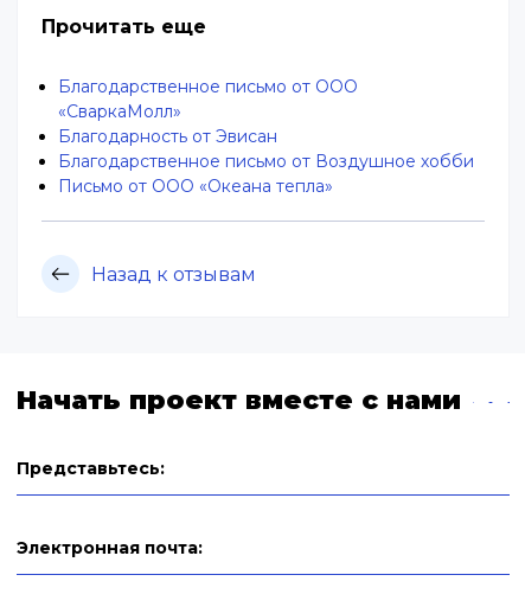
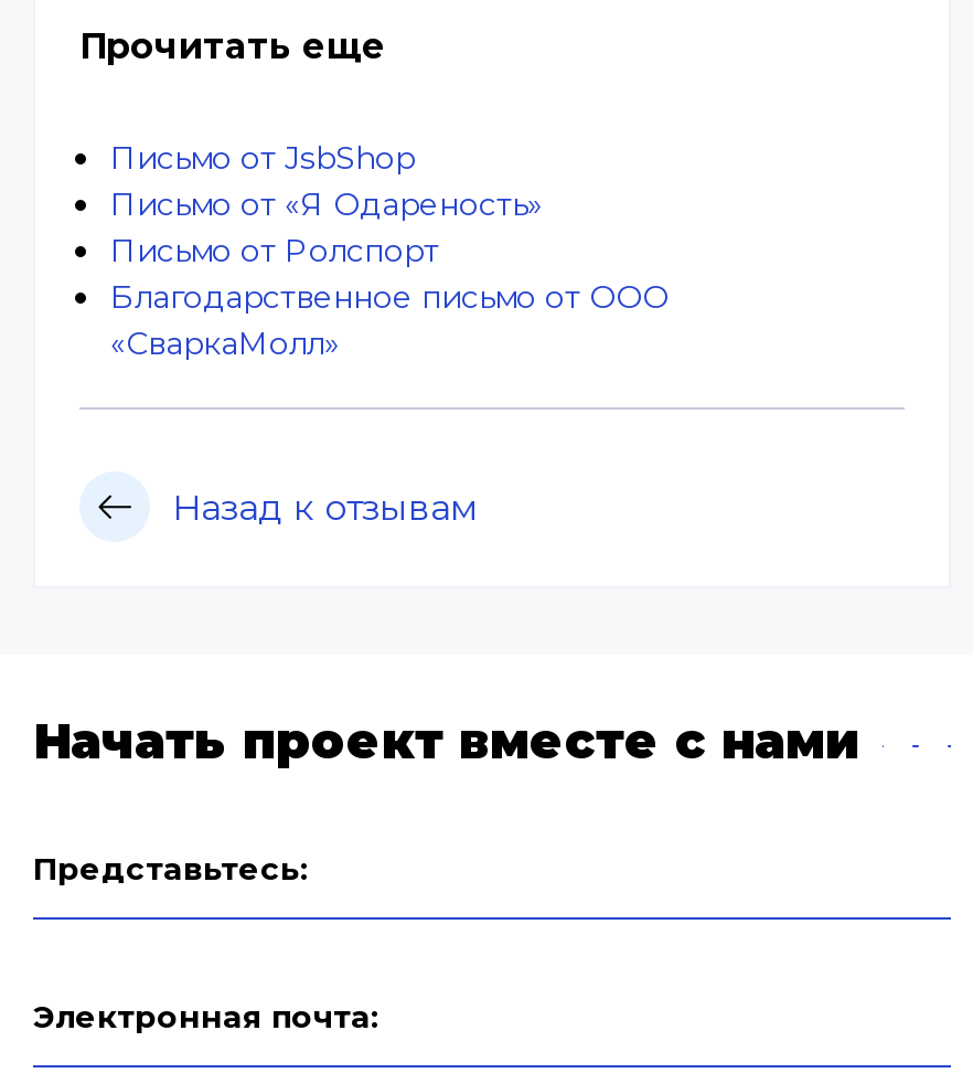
none -> [110,139,543,271] Письмо от JsbShop | Письмо от «Я Одареность» | Письмо от Ролспорт
moved [58,76,358,123] -> [110,278,669,364]: Благодарственное письмо от ООО | «СваркаМолл»
[58,126,474,197] Благодарность от Эвисан | Благодарственное письмо от Воздушное хобби | Письмо от ООО «Океана тепла» -> none

